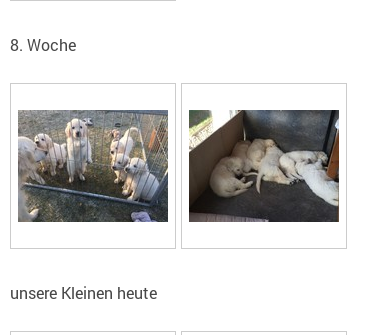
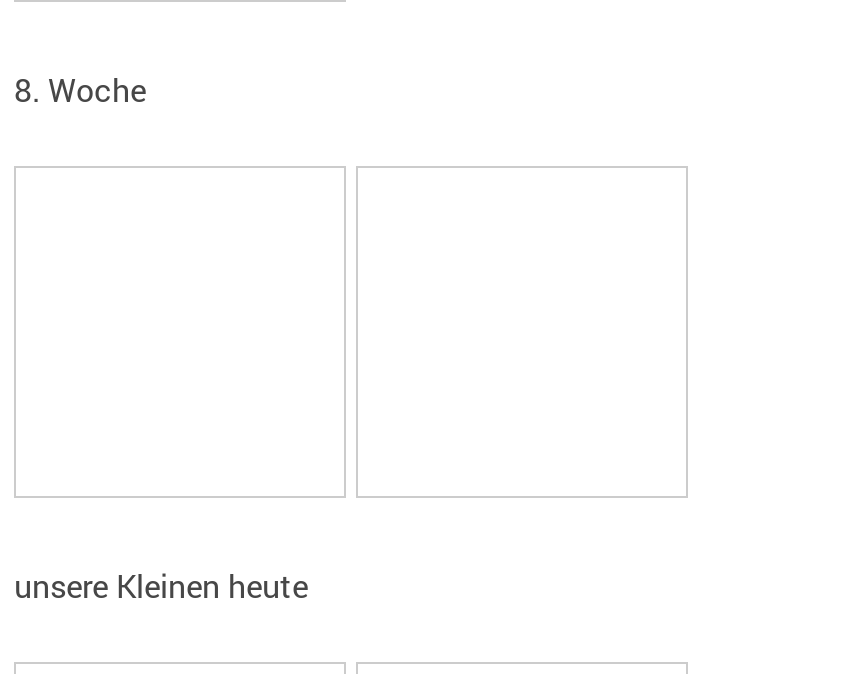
[17,109,169,223] [image] -> none
[188,109,340,223] [image] -> none

